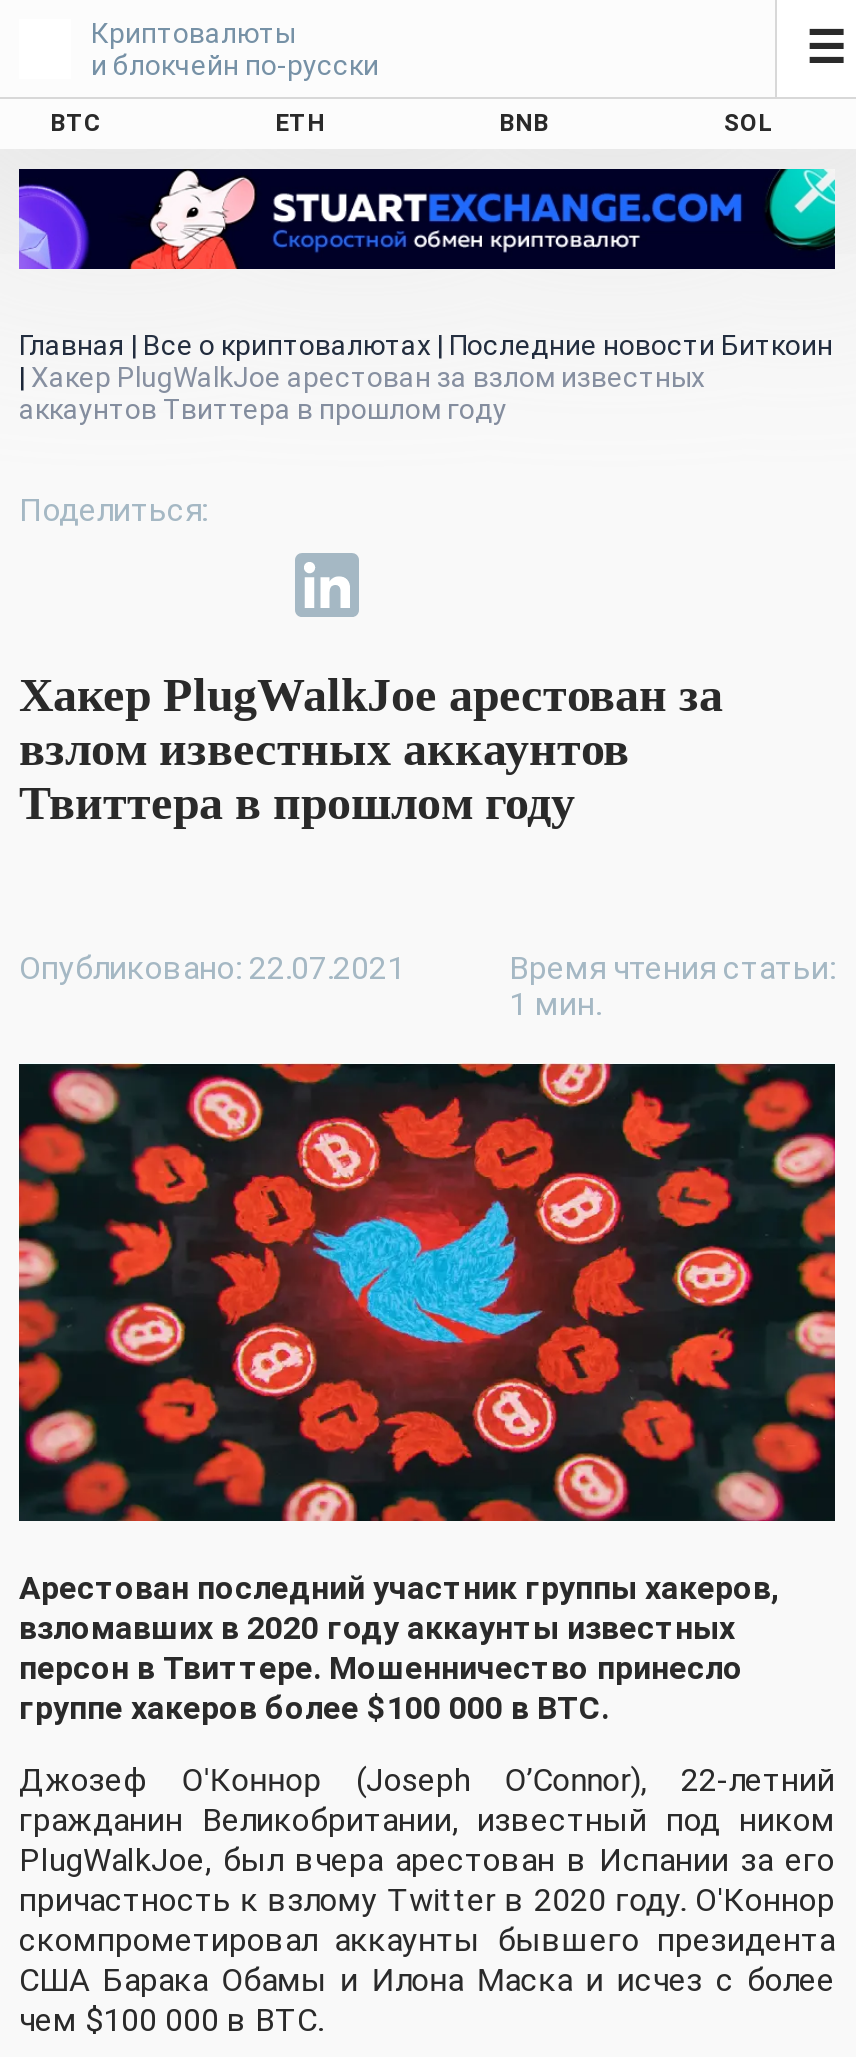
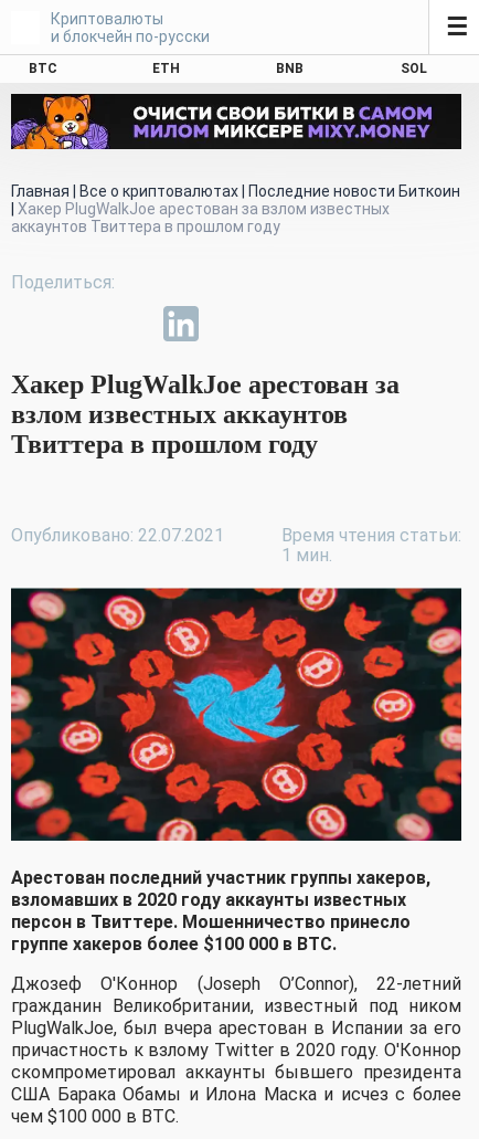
[17,167,837,271] [image] -> [10,93,462,150] [image]

